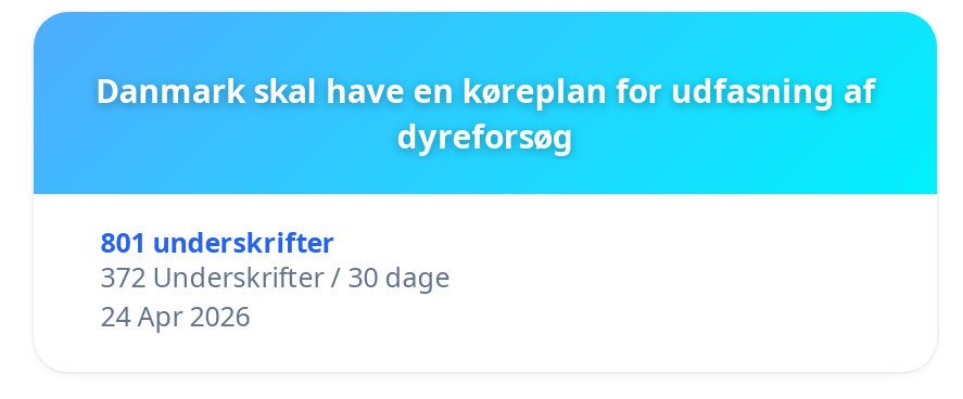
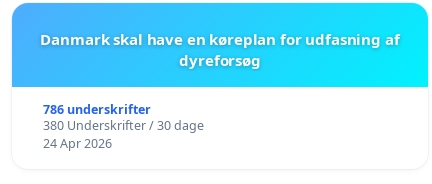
[101,225,335,262] 801 underskrifter -> [43,101,151,118] 786 underskrifter
[101,260,450,296] 372 Underskrifter / 30 dage -> [43,117,204,134] 380 Underskrifter / 30 dage

